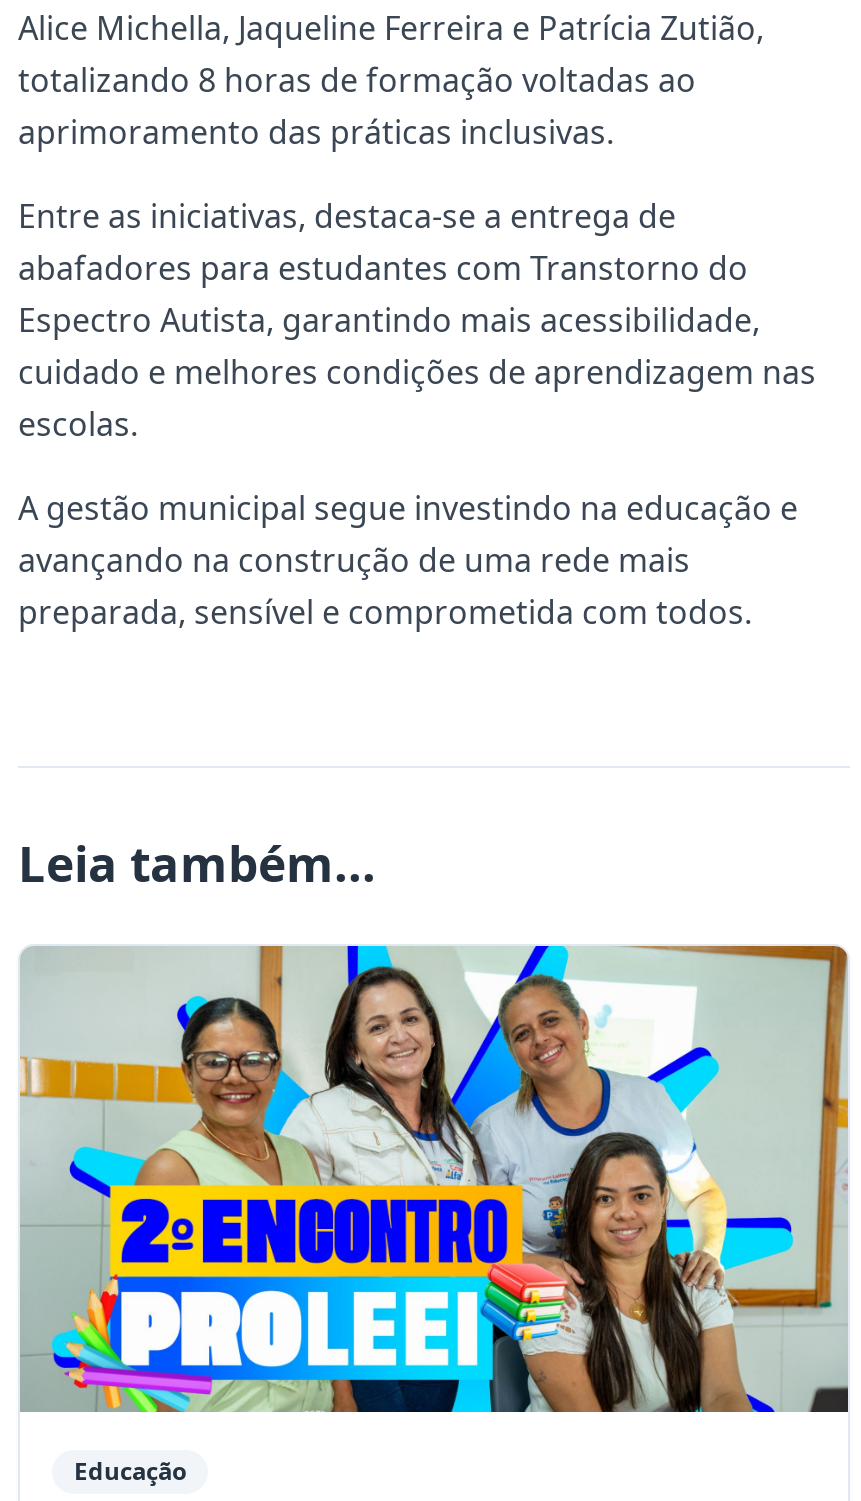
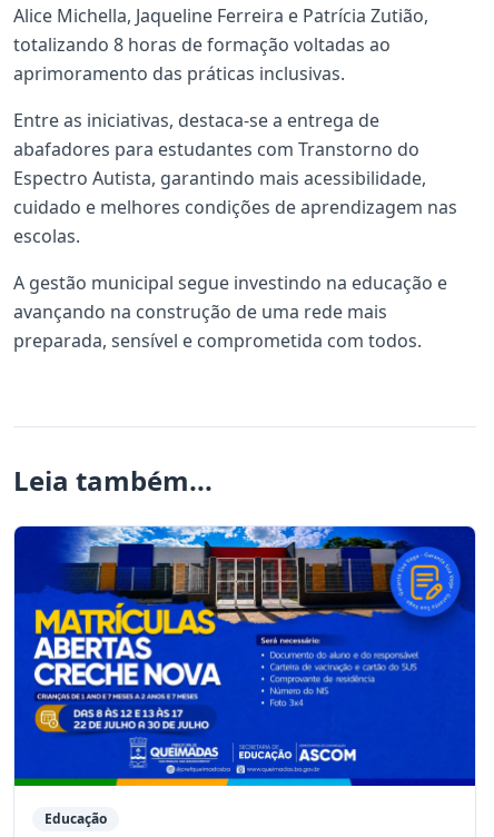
[18,944,850,1414] [image] -> [13,525,476,787] [image]

